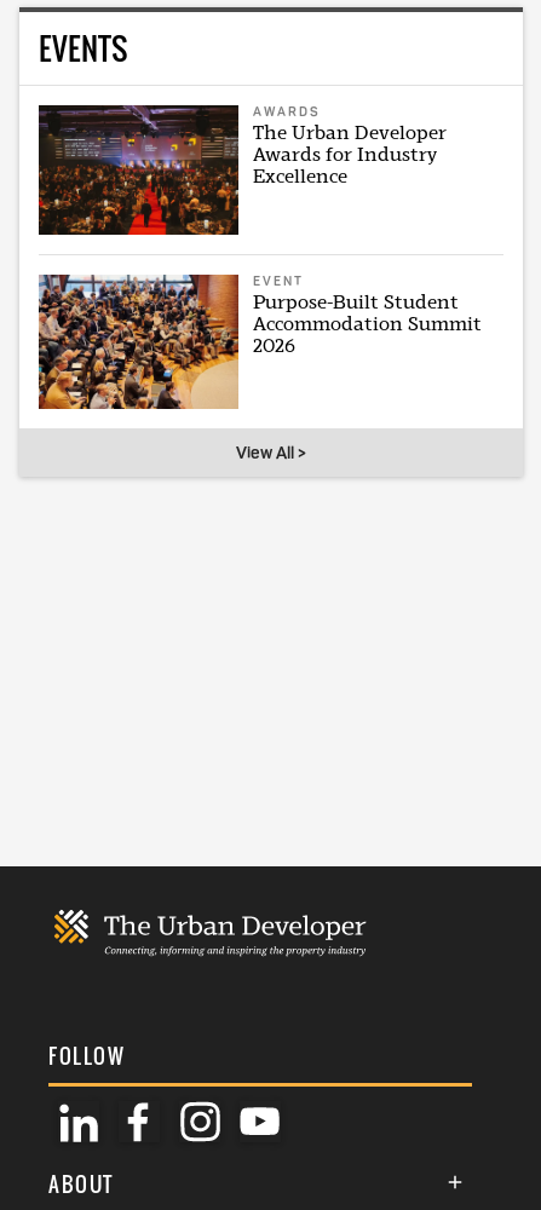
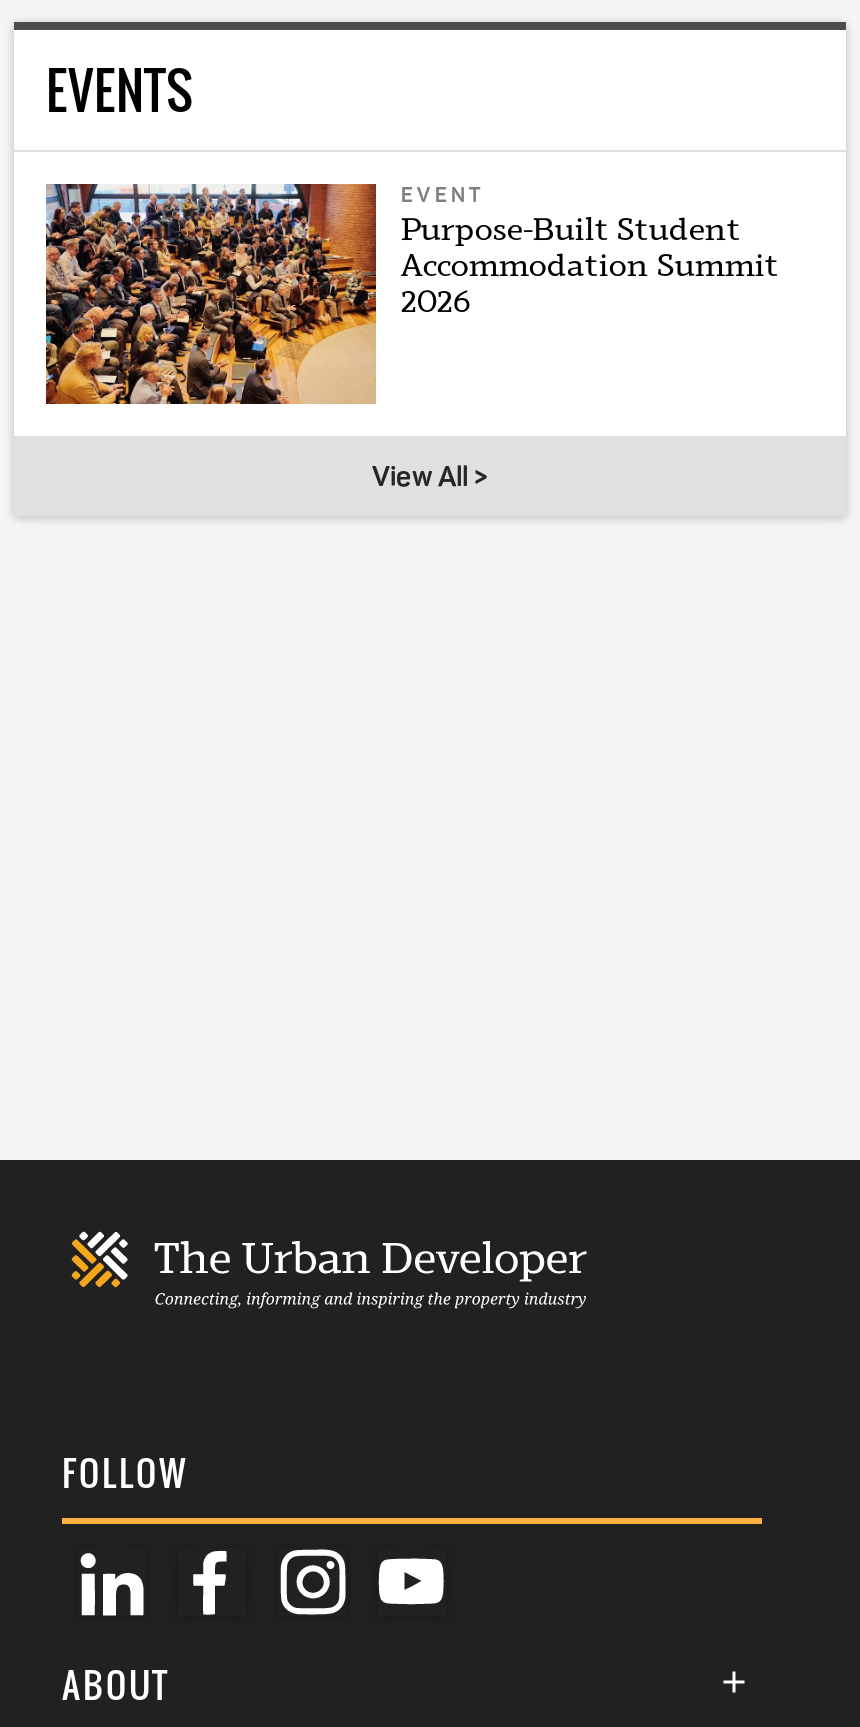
[38,103,447,236] [image] | AWARDS | The Urban Developer | Awards for Industry | Excellence -> none

